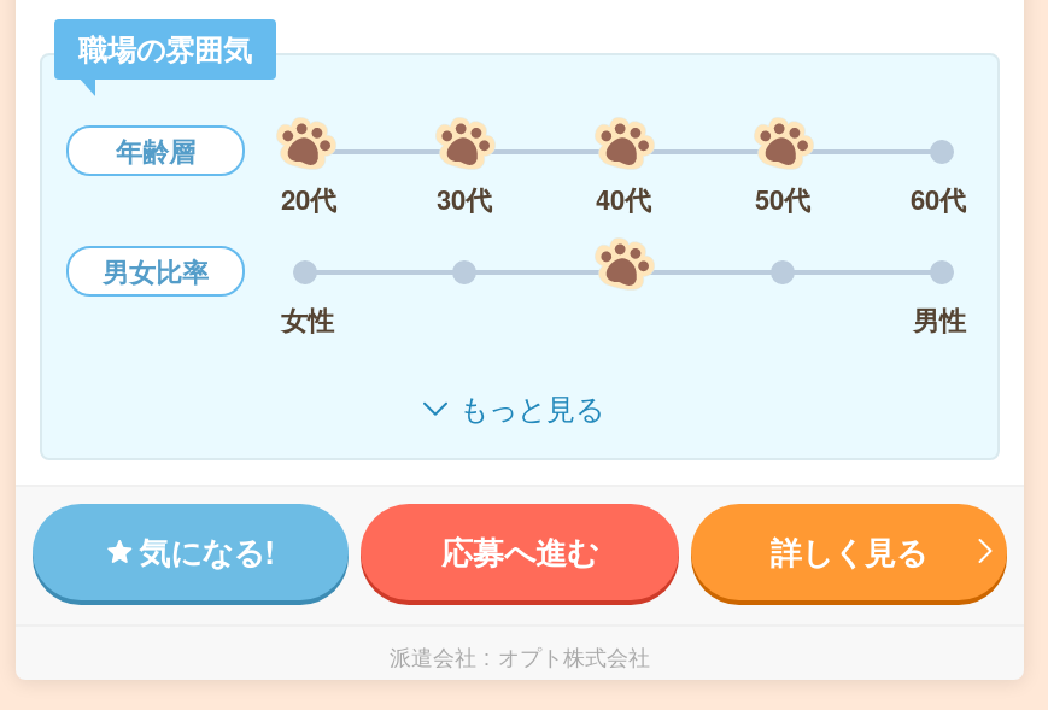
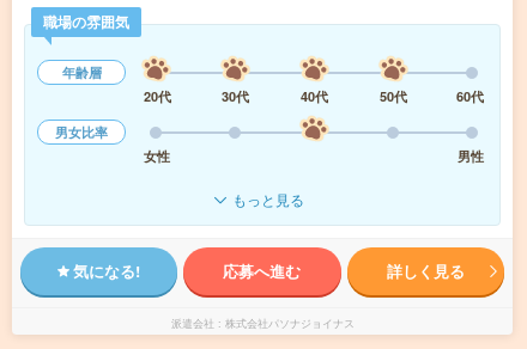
[498,641,650,673] オプト株式会社 -> [225,316,354,331] 株式会社パソナジョイナス

